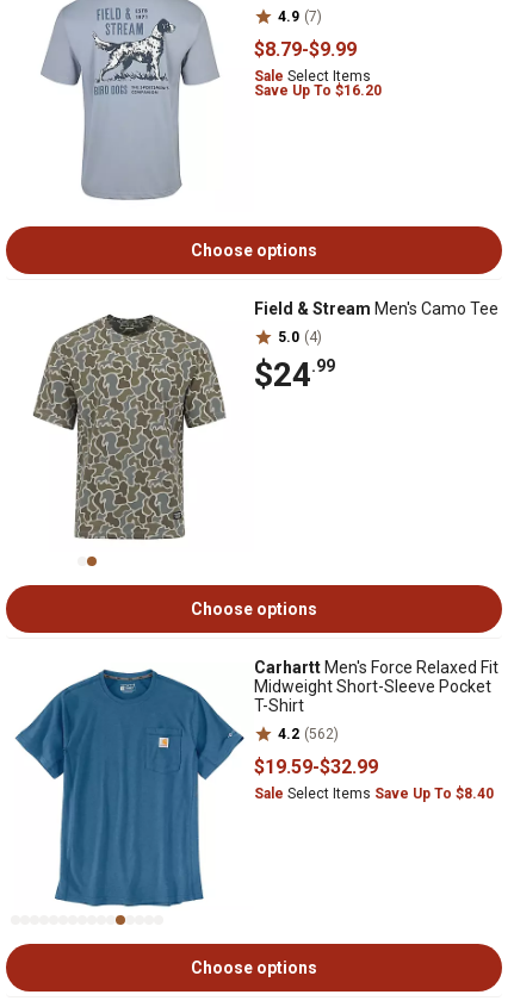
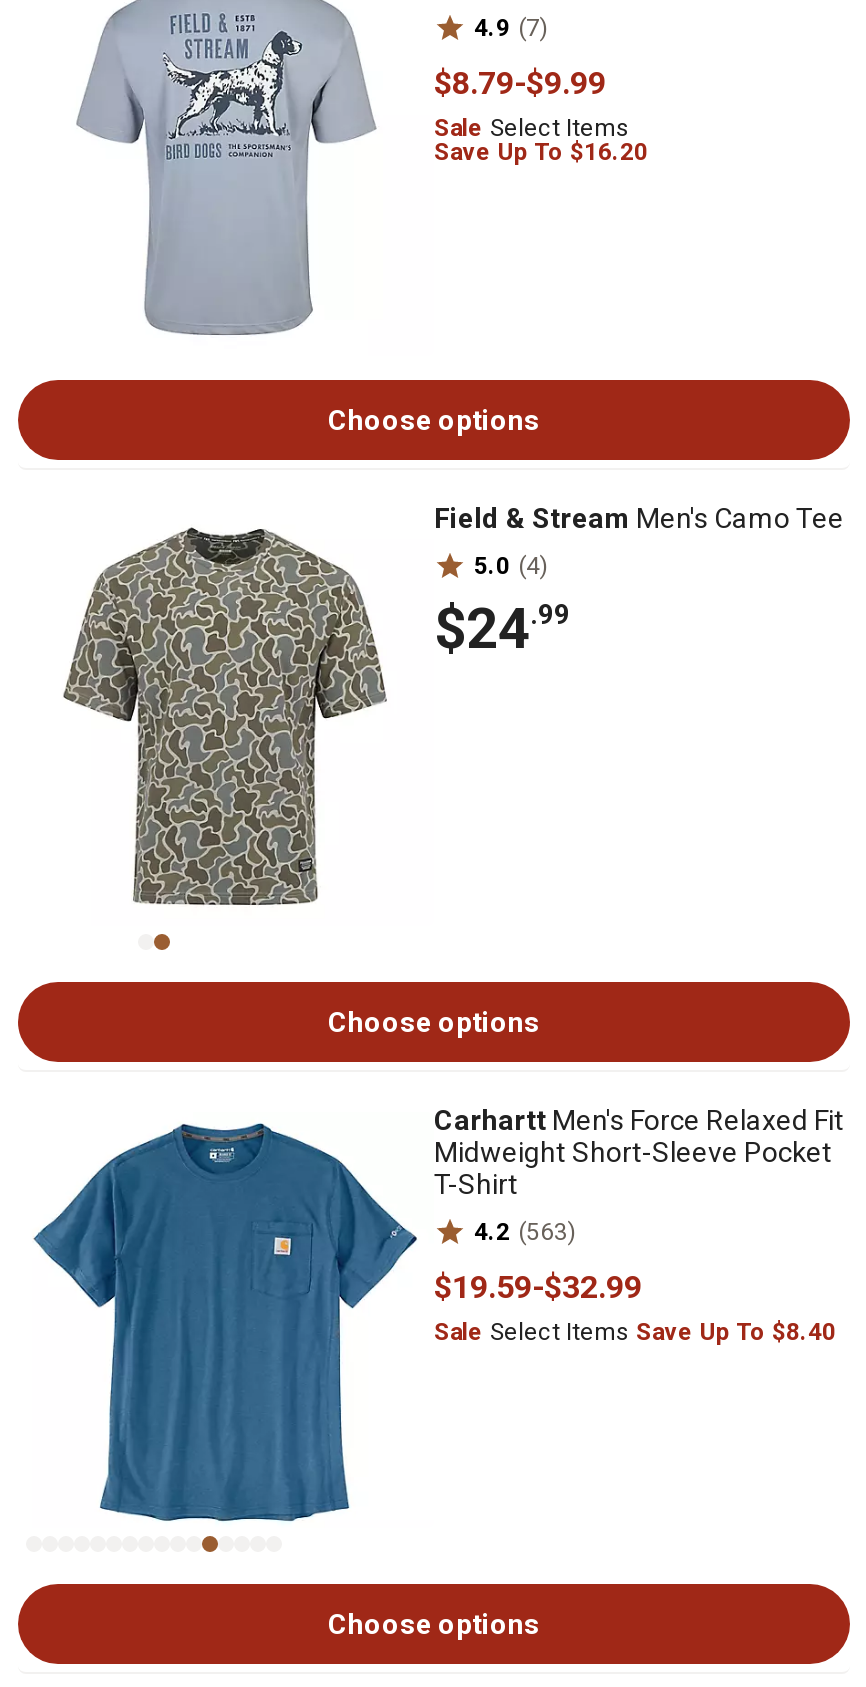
[278,726,339,742] 4.2 (562) -> [474,1218,576,1246] 4.2 (563)

